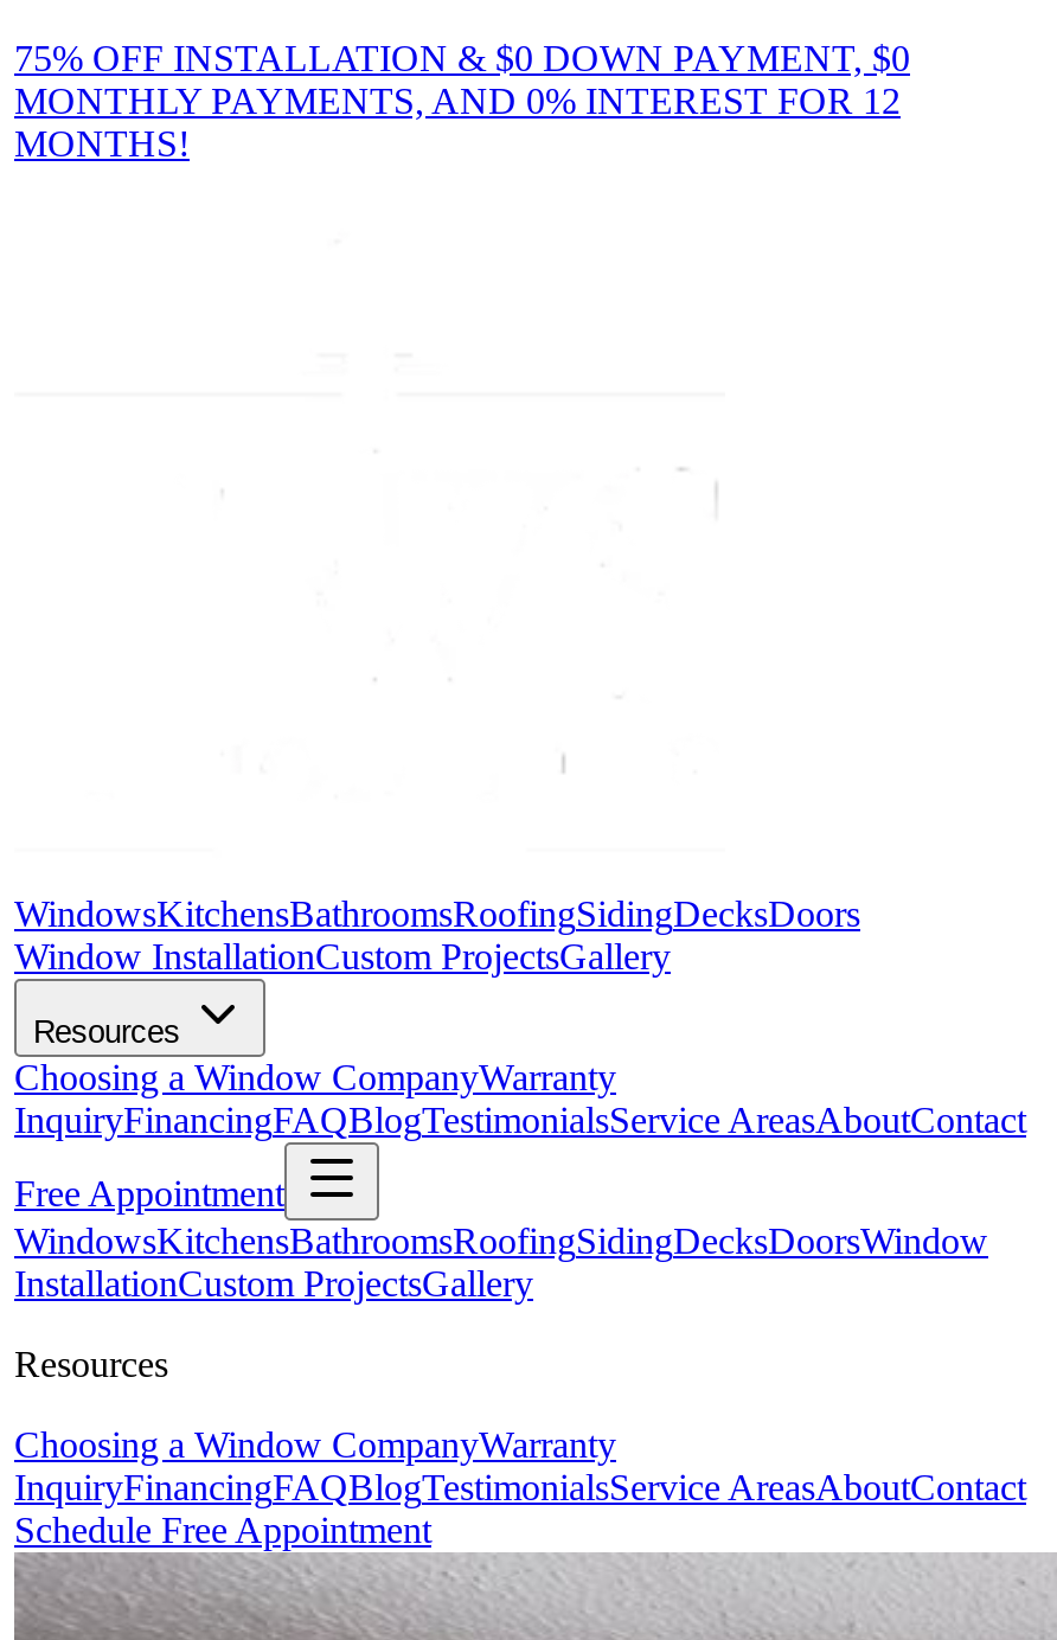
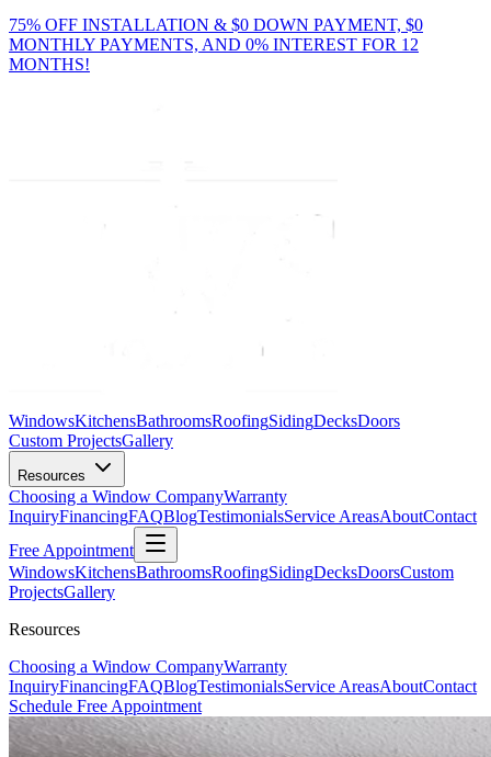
[14,936,671,976] Window InstallationCustom ProjectsGallery -> [9,431,173,450] Custom ProjectsGallery
[14,1221,988,1303] WindowsKitchensBathroomsRoofingSidingDecksDoorsWindow | InstallationCustom ProjectsGallery -> [9,563,454,601] WindowsKitchensBathroomsRoofingSidingDecksDoorsCustom | ProjectsGallery

